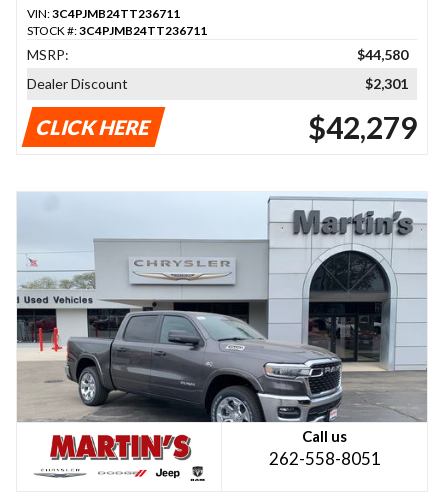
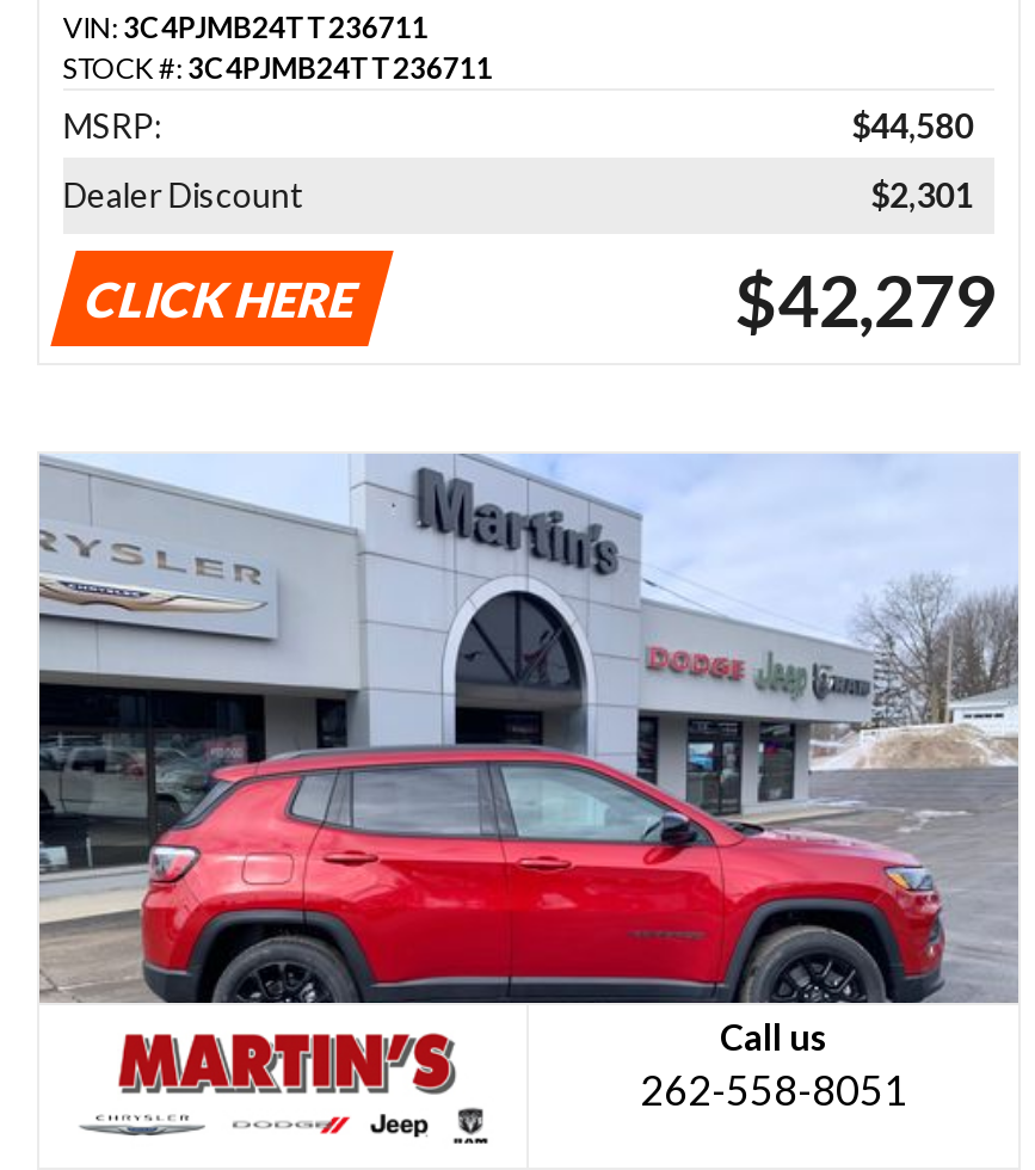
[17,193,427,422] [image] -> [37,454,1018,1003] [image]

